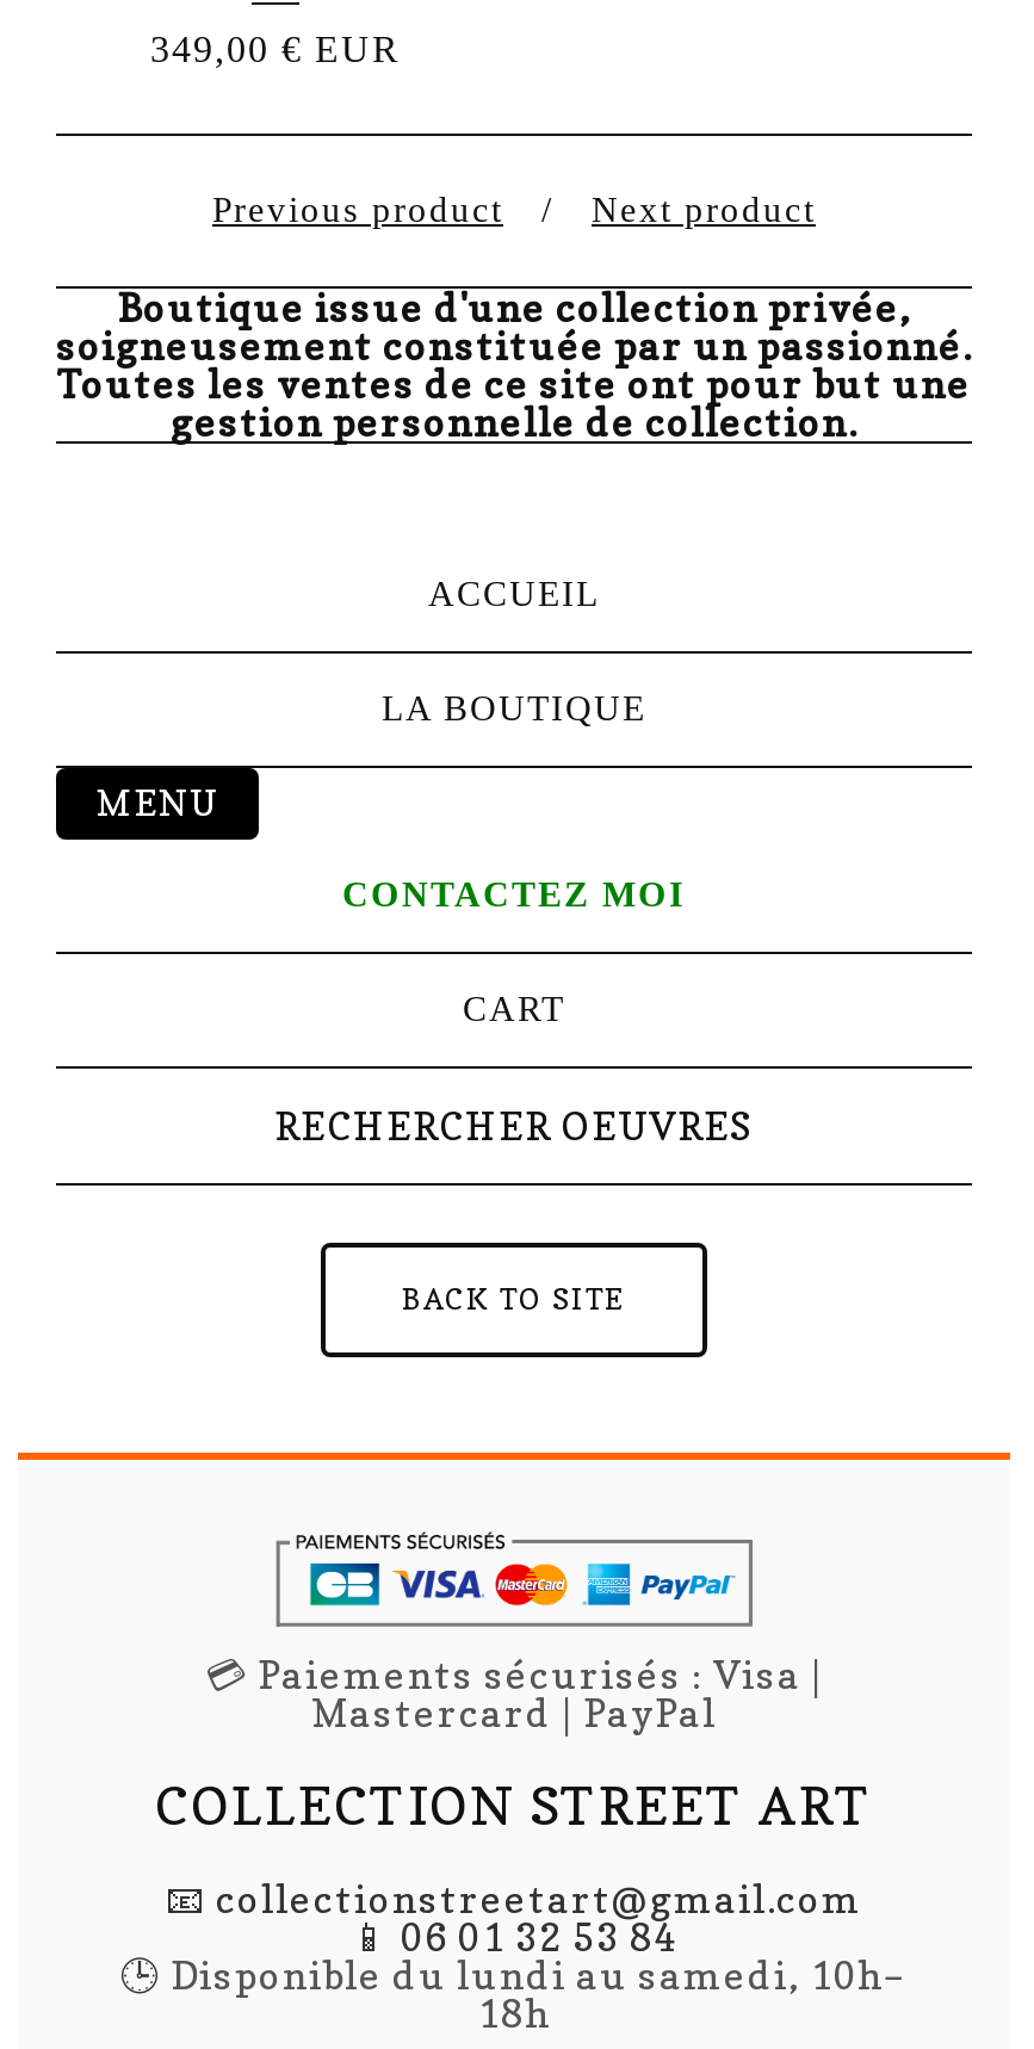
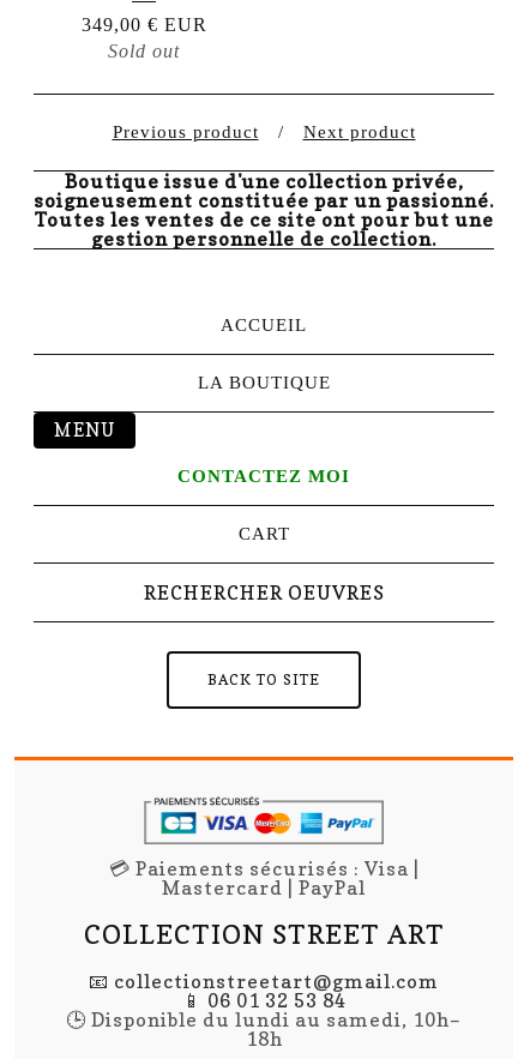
none -> [108,41,180,61] Sold out

